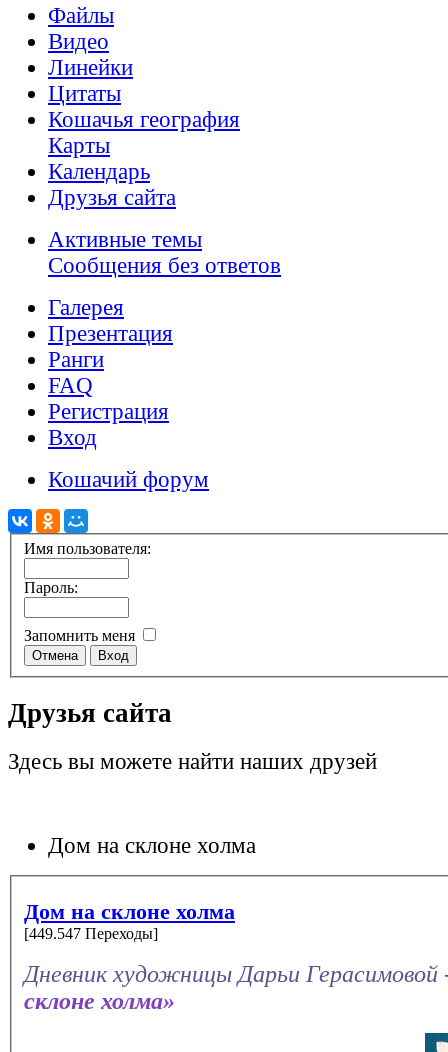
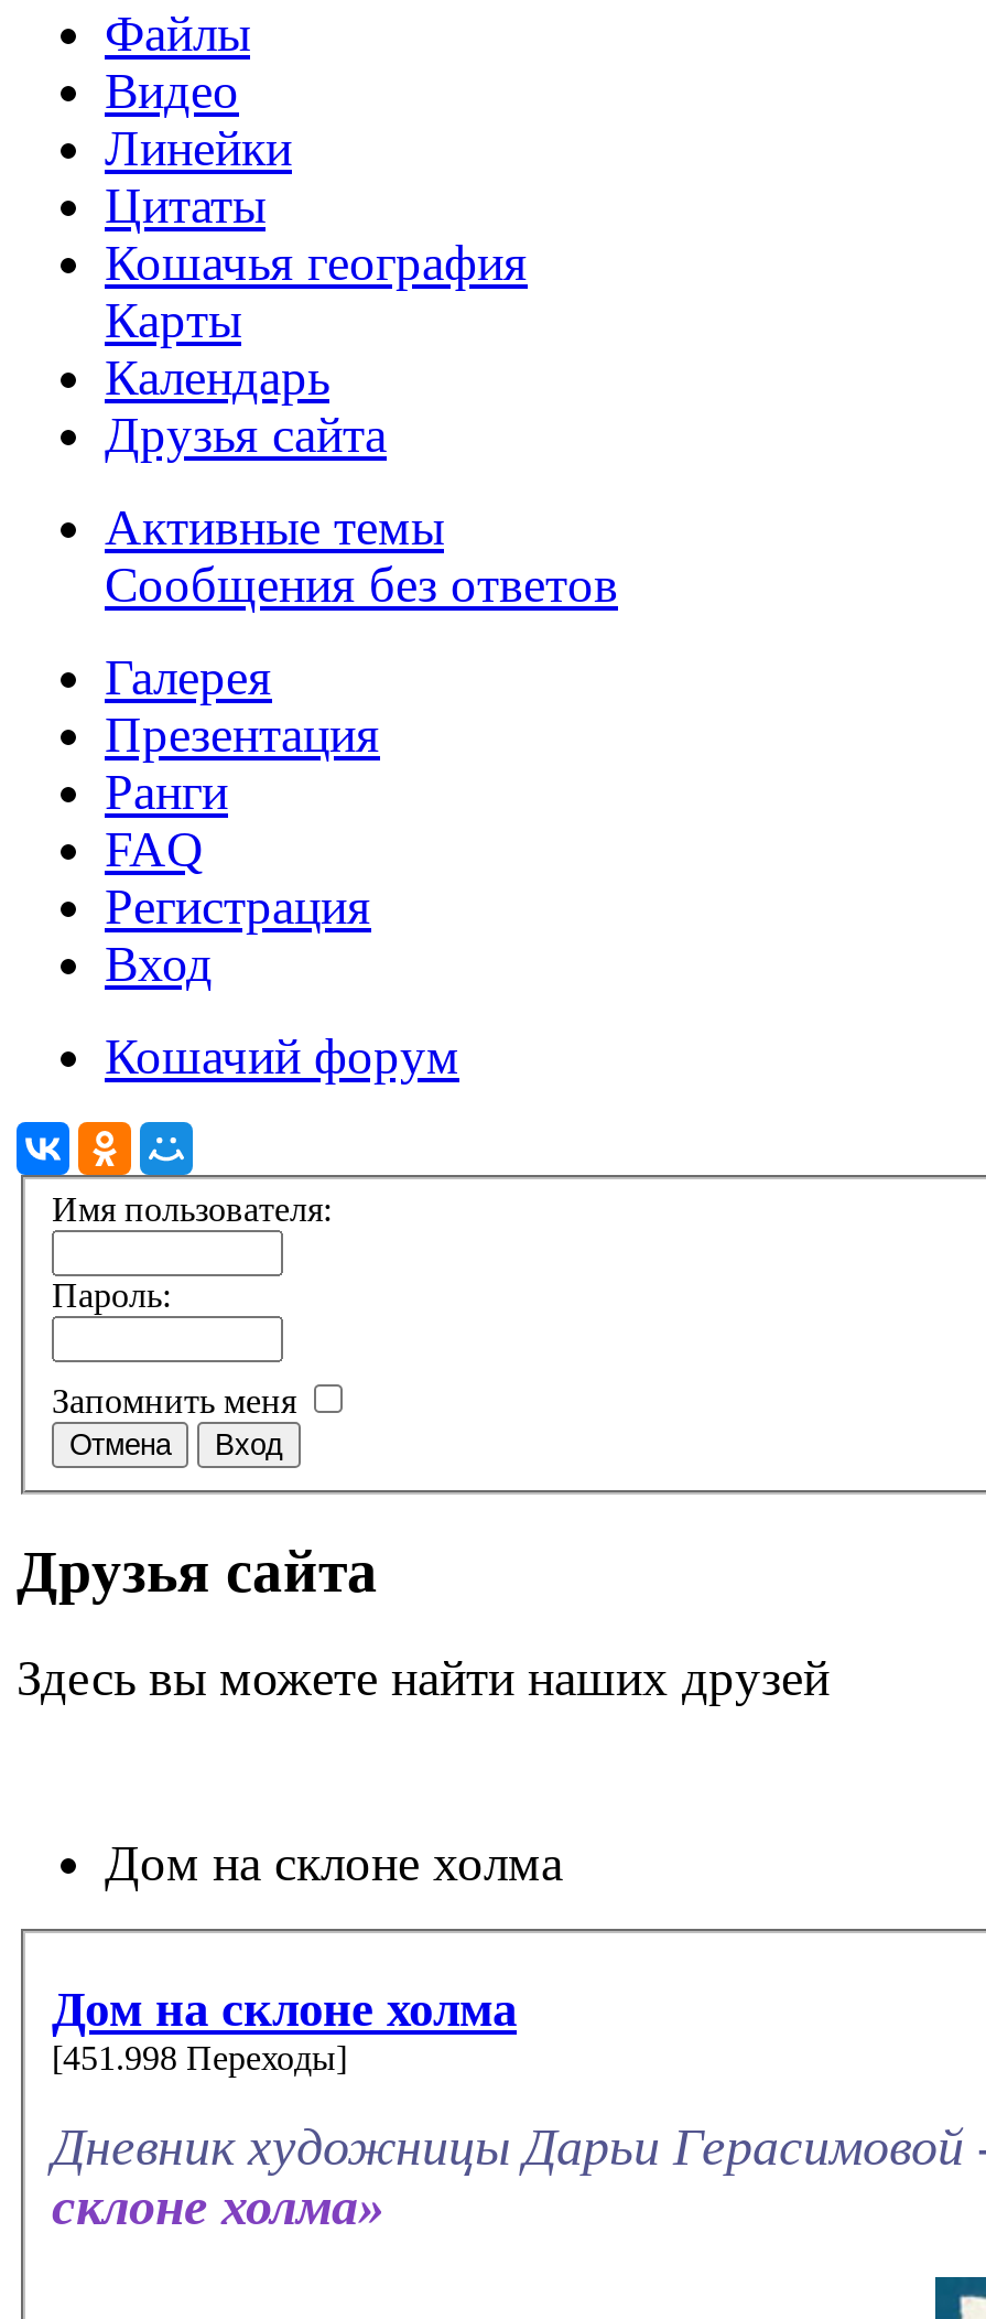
[24,925,158,942] [449.547 Переходы] -> [52,2038,347,2076] [451.998 Переходы]

